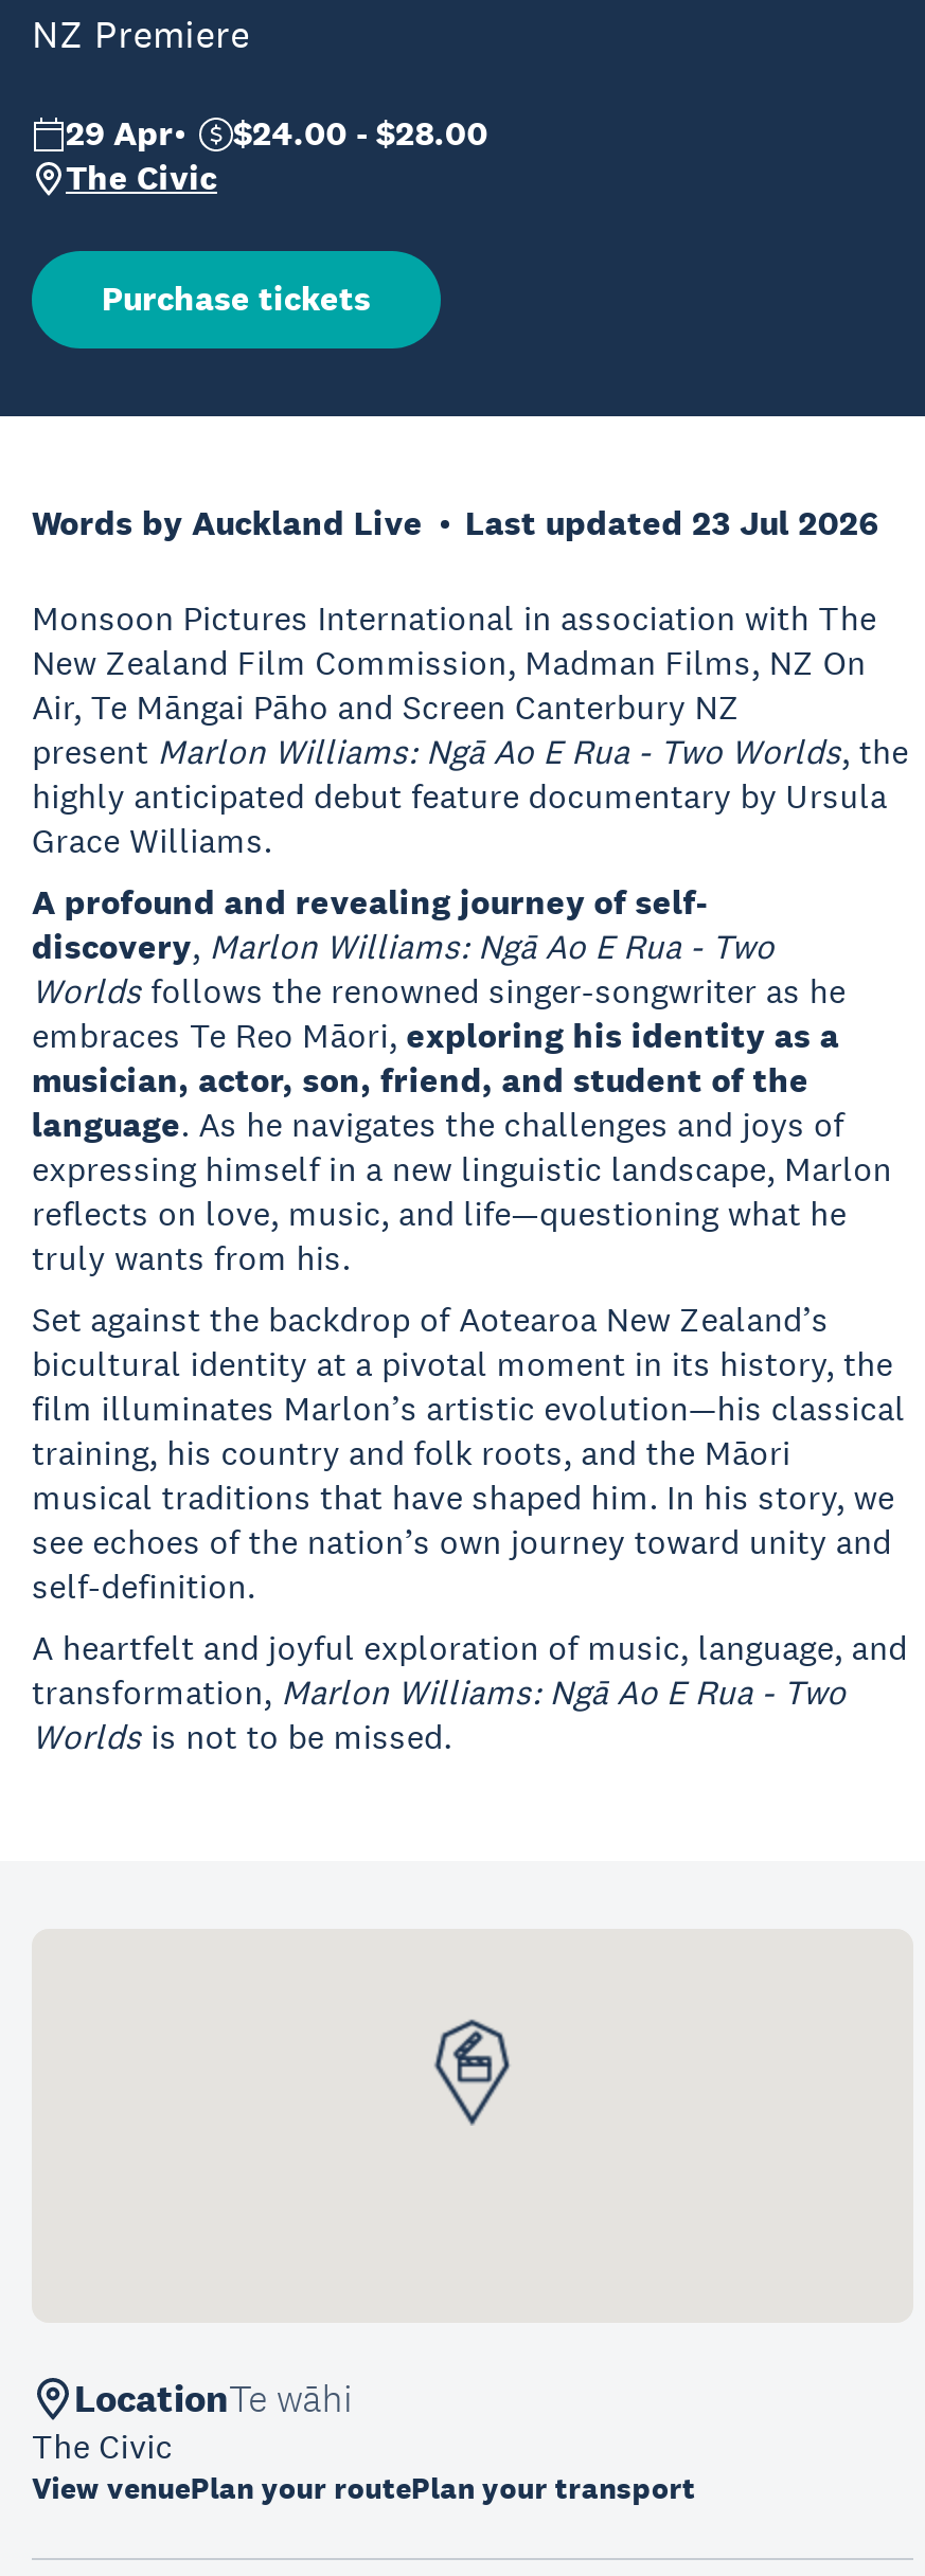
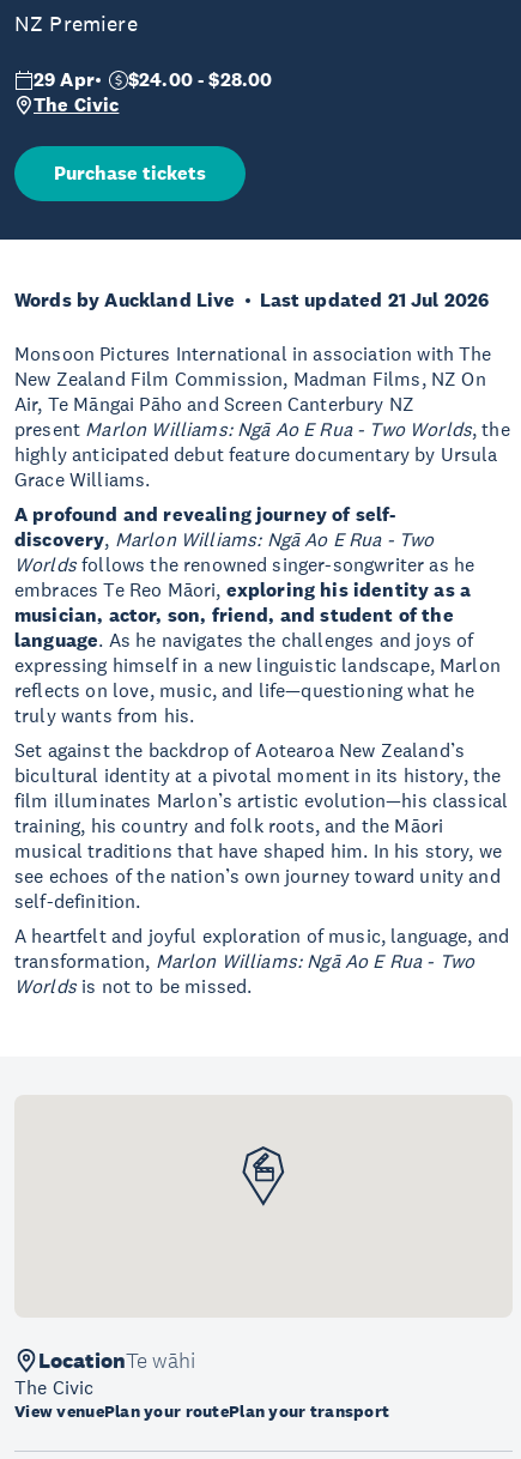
[465,501,878,545] Last updated 23 Jul 2026 -> [259,287,489,313] Last updated 21 Jul 2026

